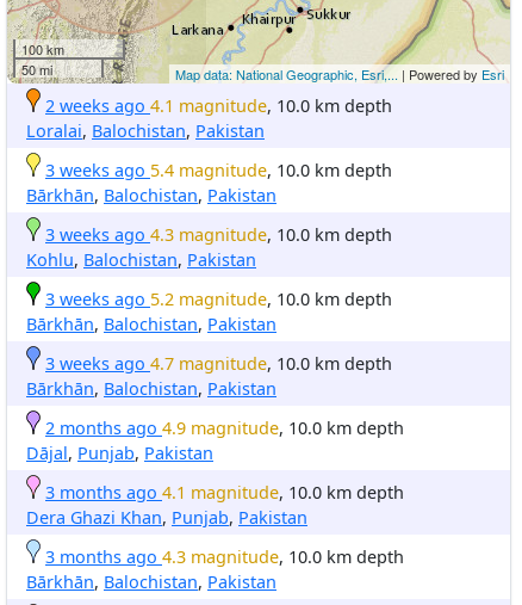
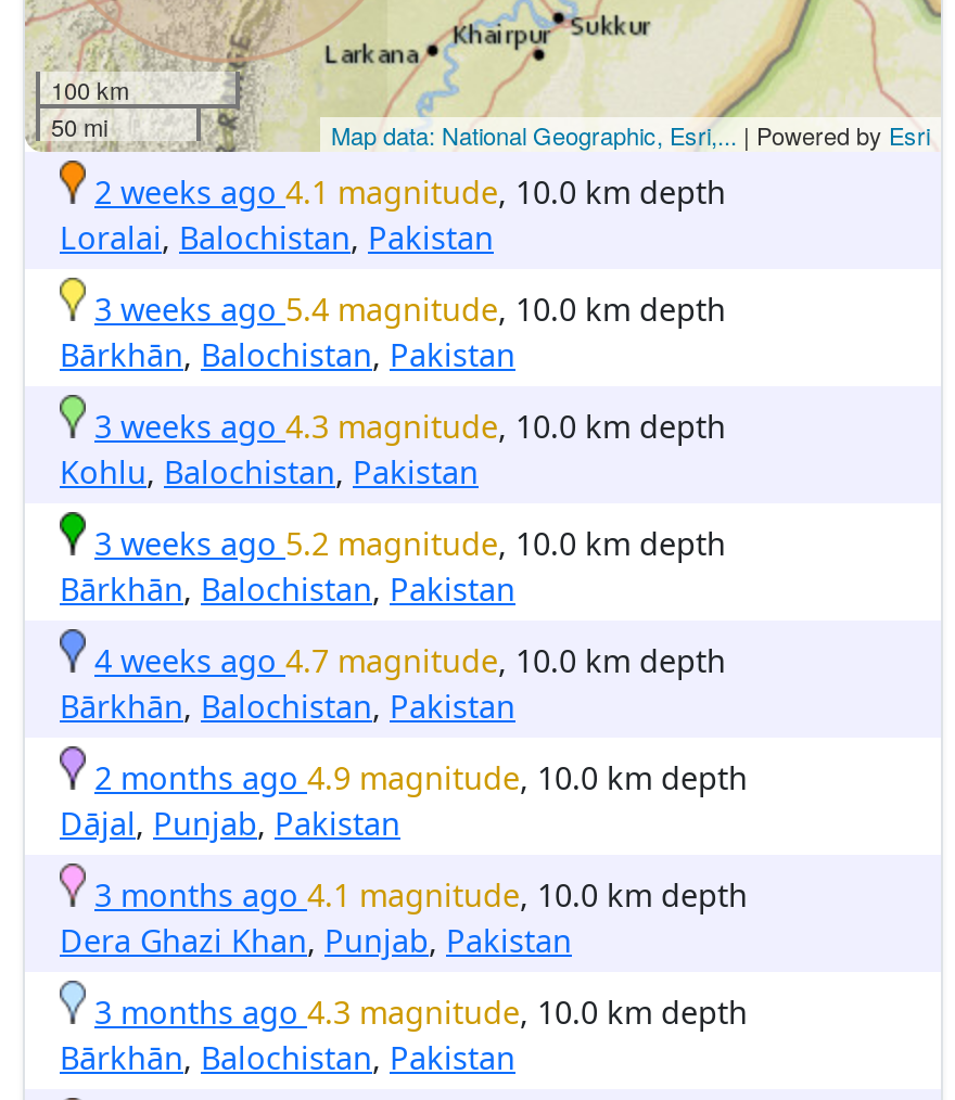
[45,352,392,374] 3 weeks ago 4.7 magnitude, 10.0 km depth -> [94,639,726,680] 4 weeks ago 4.7 magnitude, 10.0 km depth

